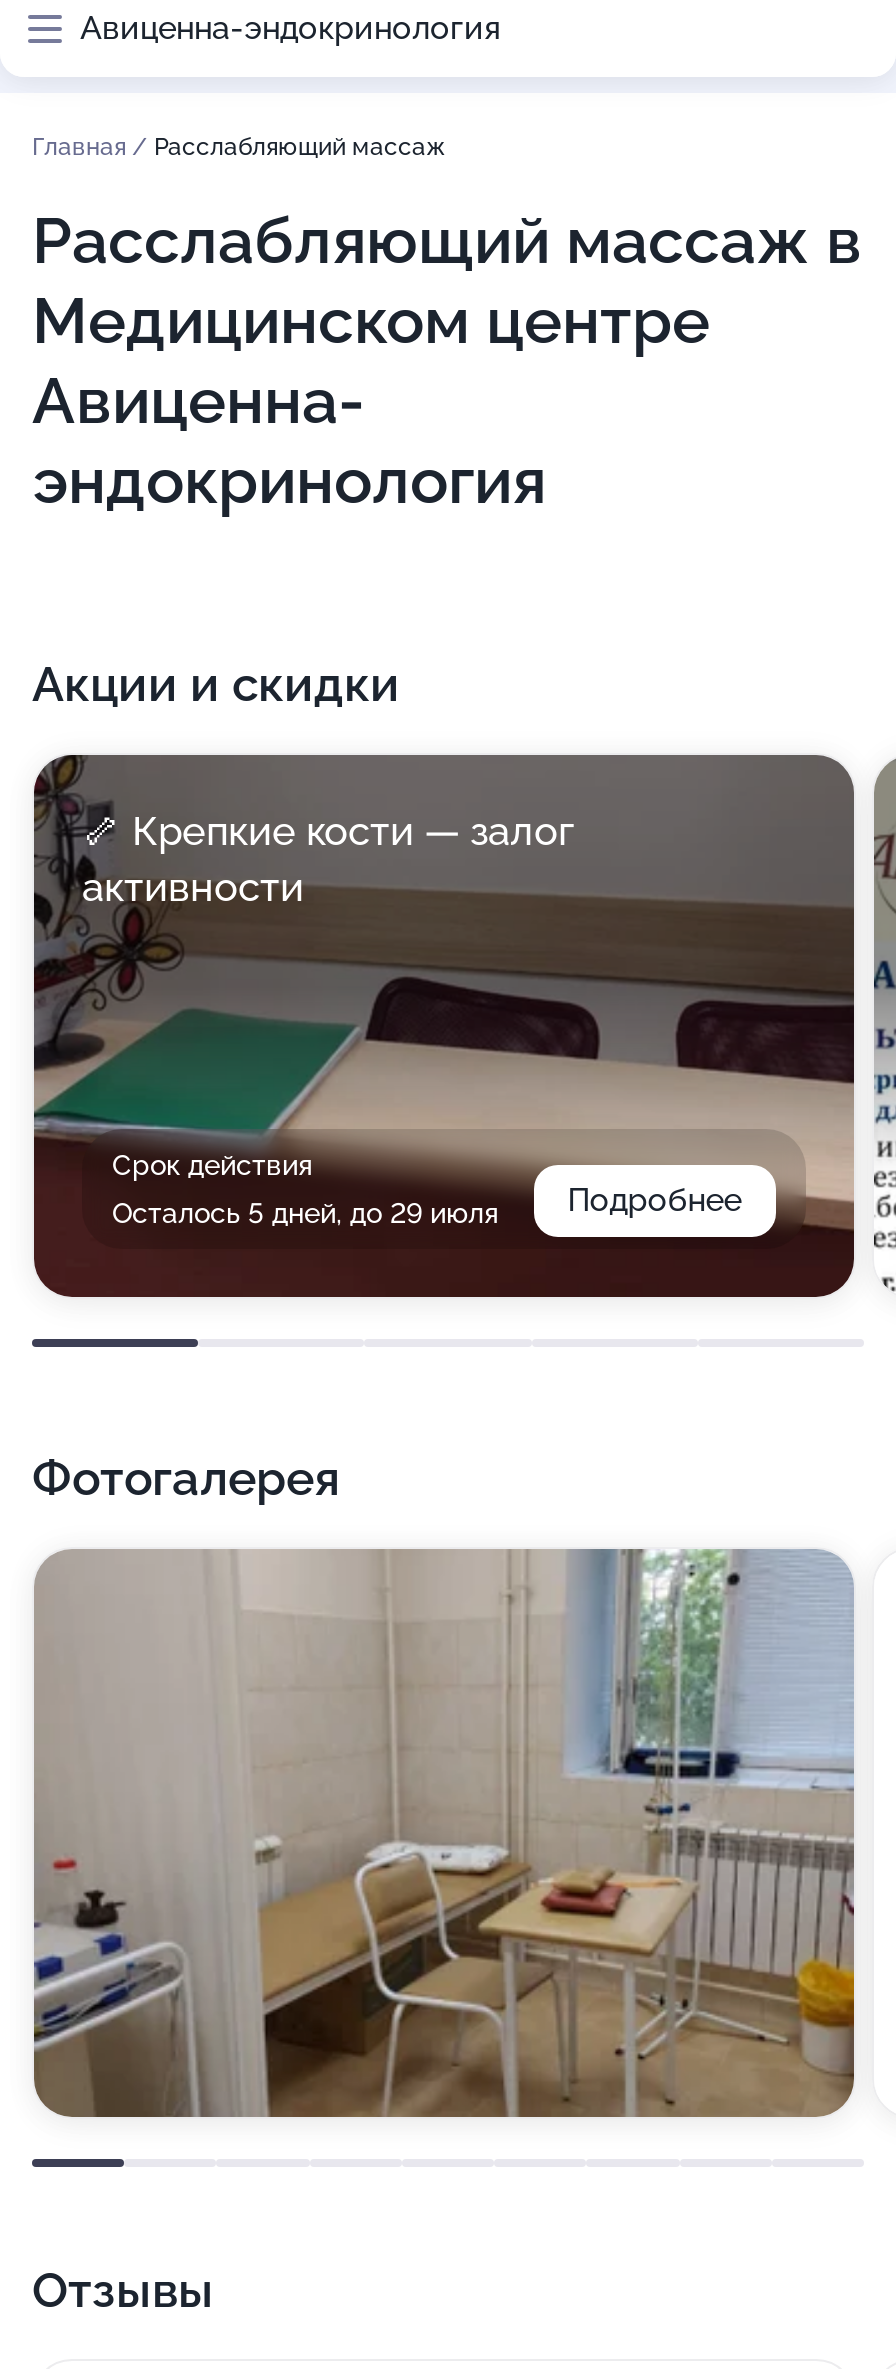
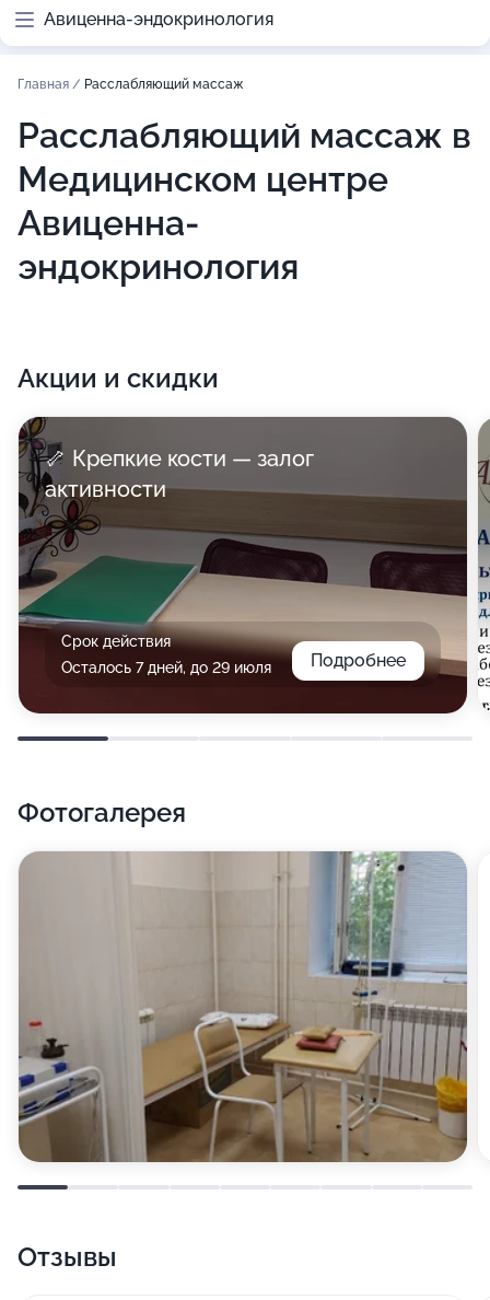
[112,1197,498,1229] Осталось 5 дней, до 29 июля -> [61,659,271,676] Осталось 7 дней, до 29 июля

